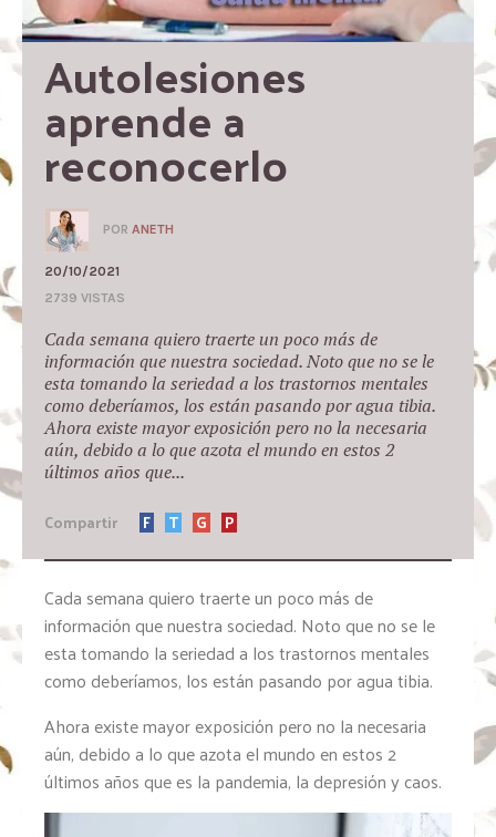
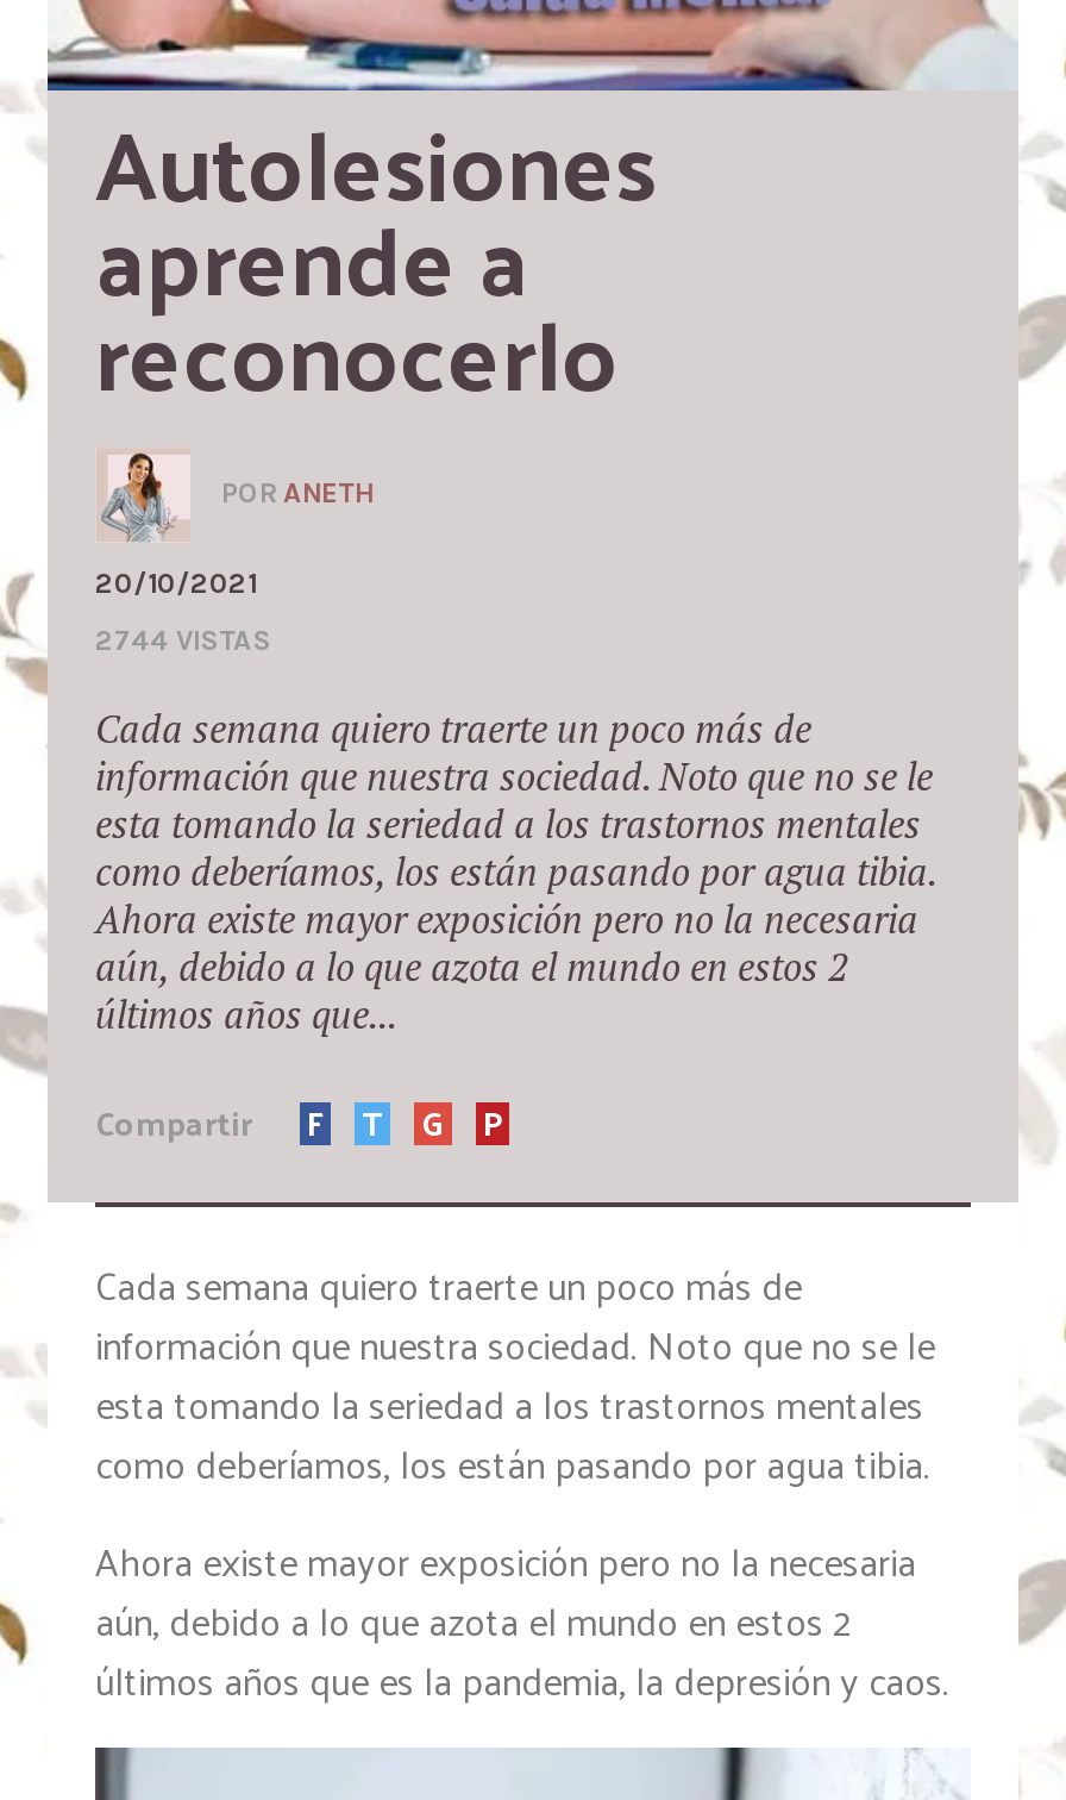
[44,291,125,306] 2739 VISTAS -> [95,625,271,658] 2744 VISTAS

